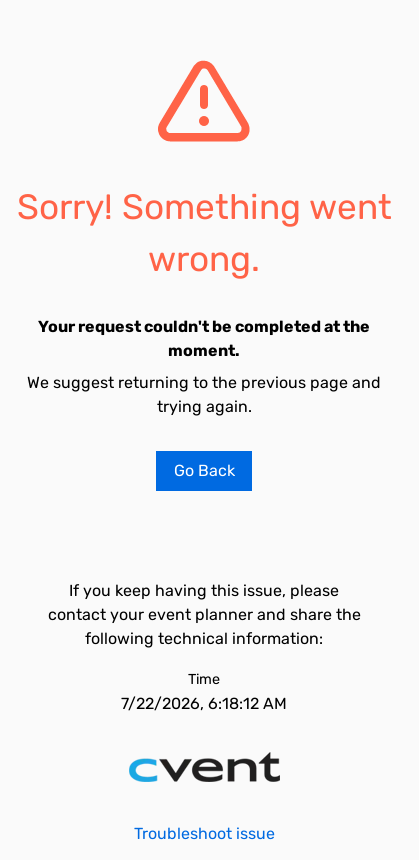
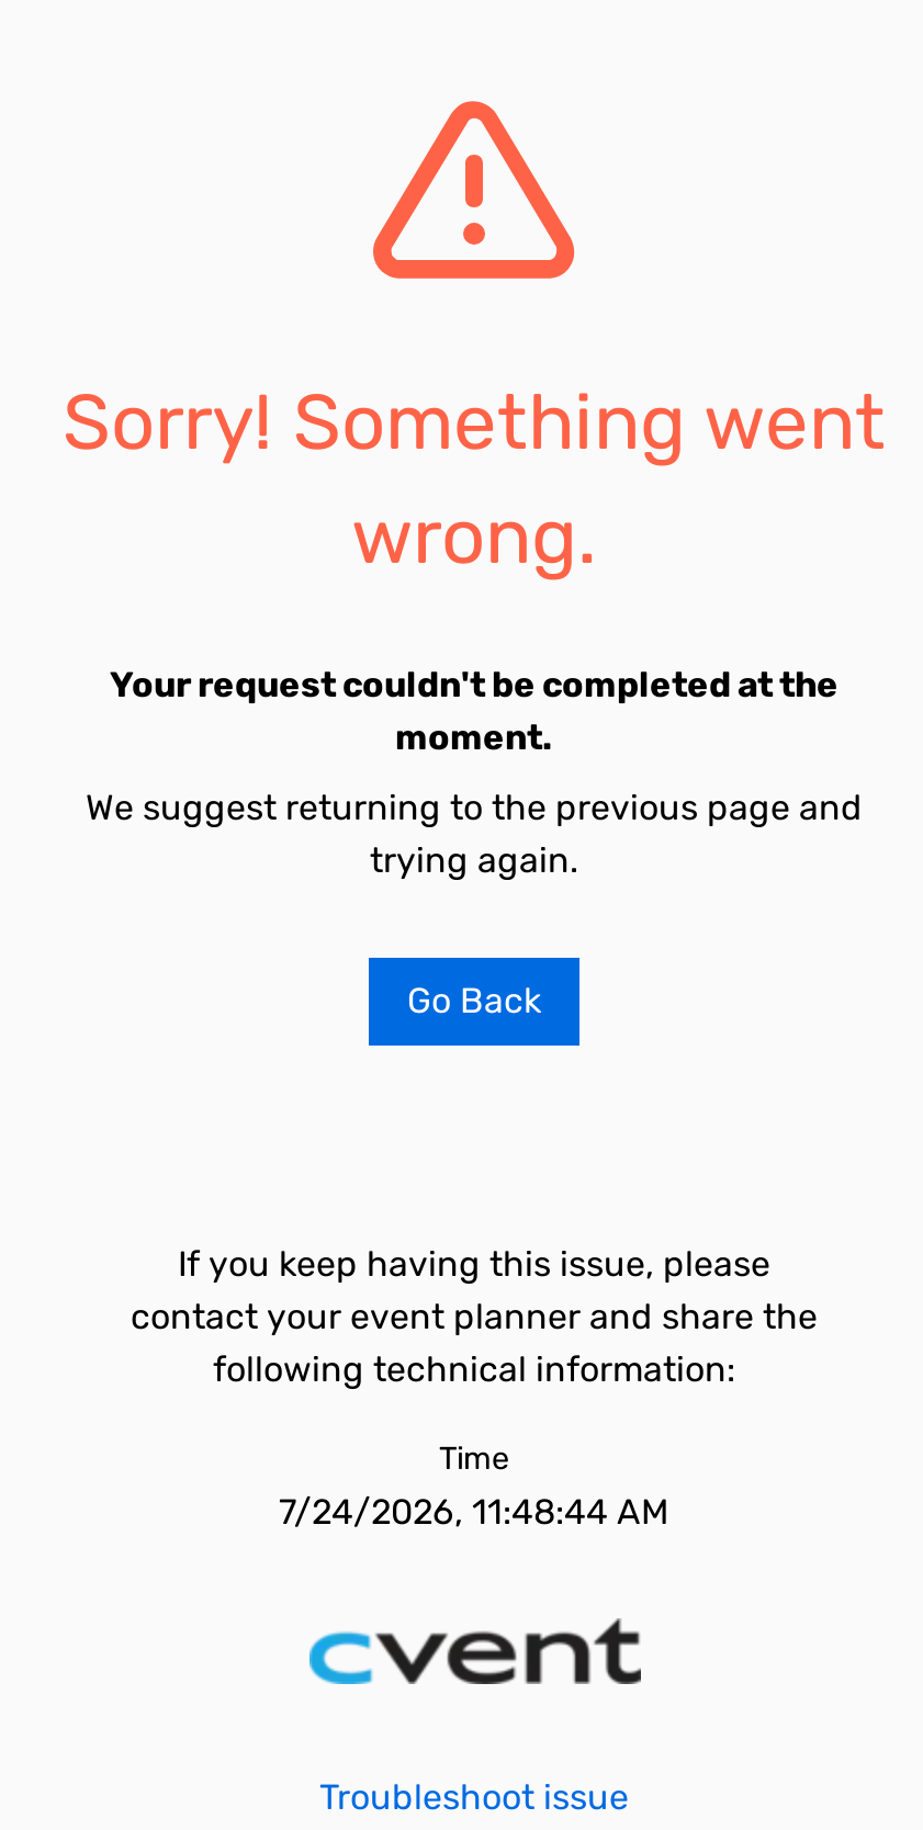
[121,694,287,713] 7/22/2026, 6:18:12 AM -> [279,1491,669,1533] 7/24/2026, 11:48:44 AM

